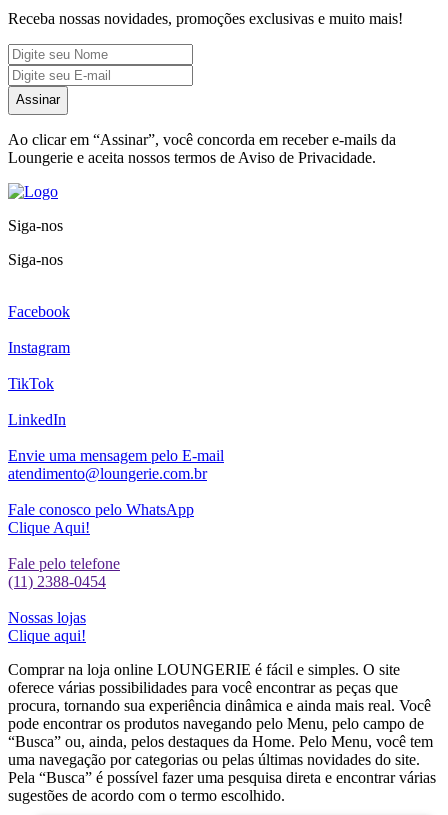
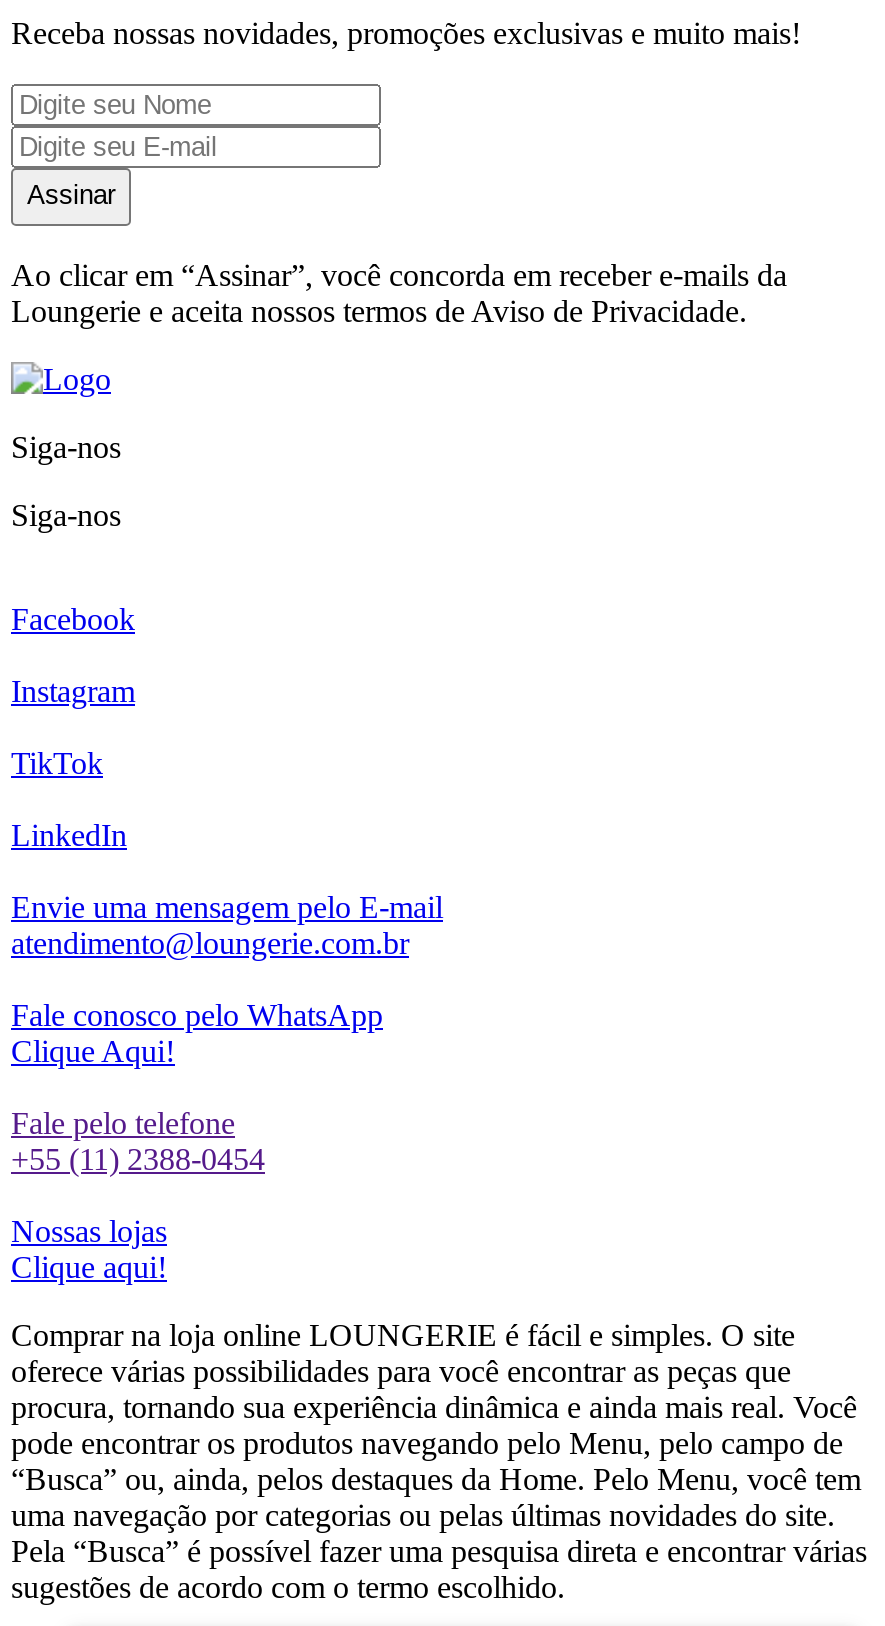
[8,572,106,589] (11) 2388-0454 -> [11,1141,265,1175] +55 (11) 2388-0454

